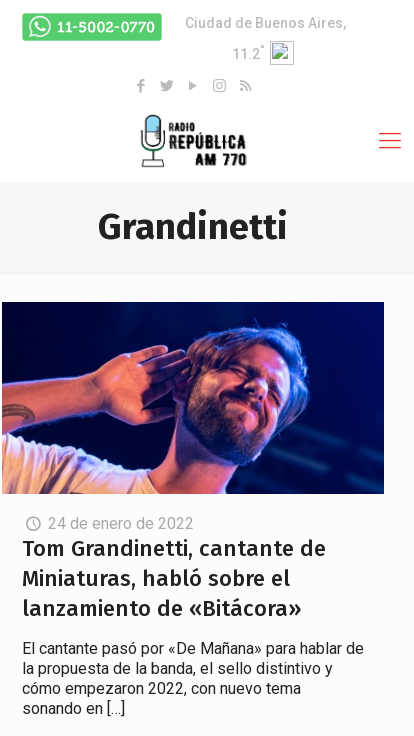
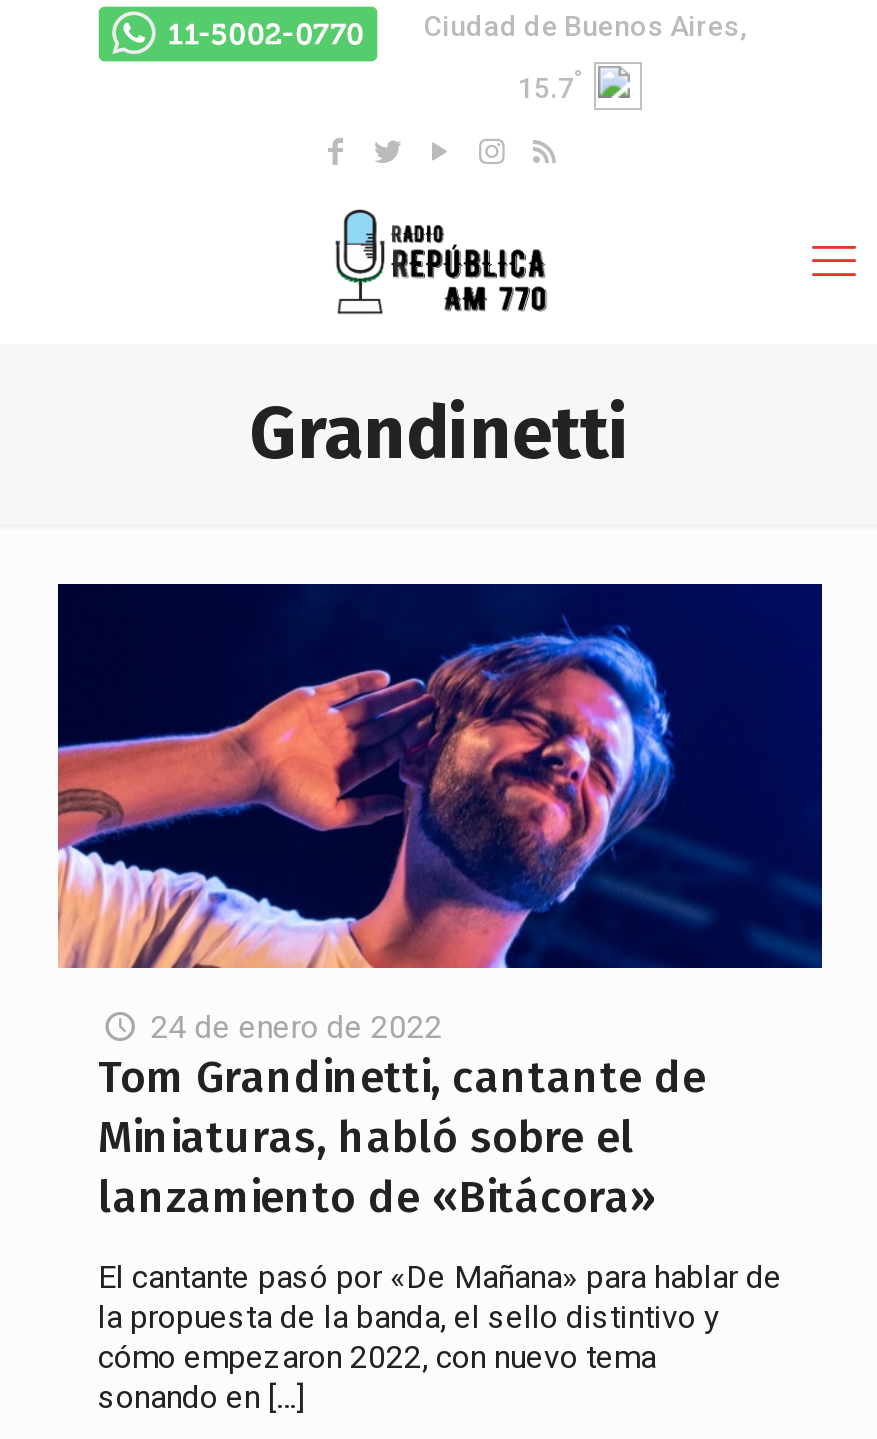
[232,42,265,62] 11.2° -> [518,65,584,104] 15.7°

